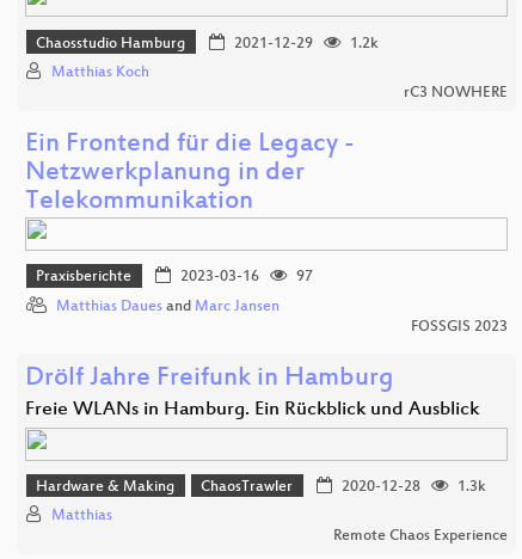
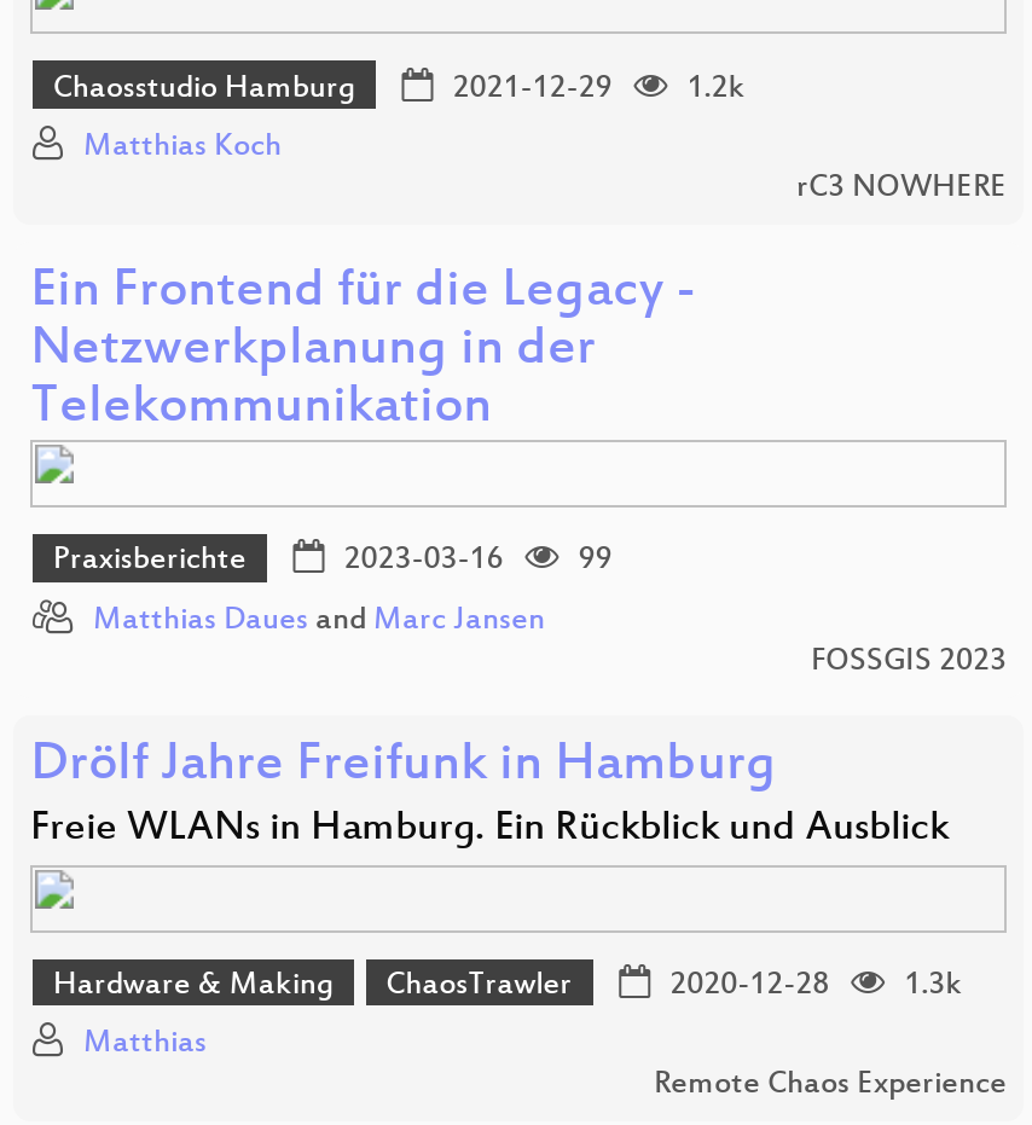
[177,269,313,286] 2023-03-16 97 -> [337,544,612,578] 2023-03-16 99

